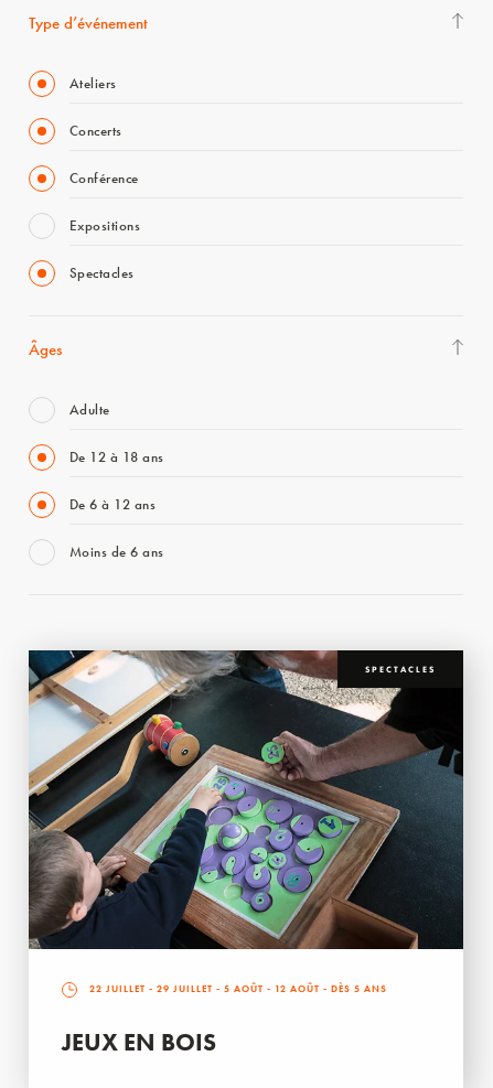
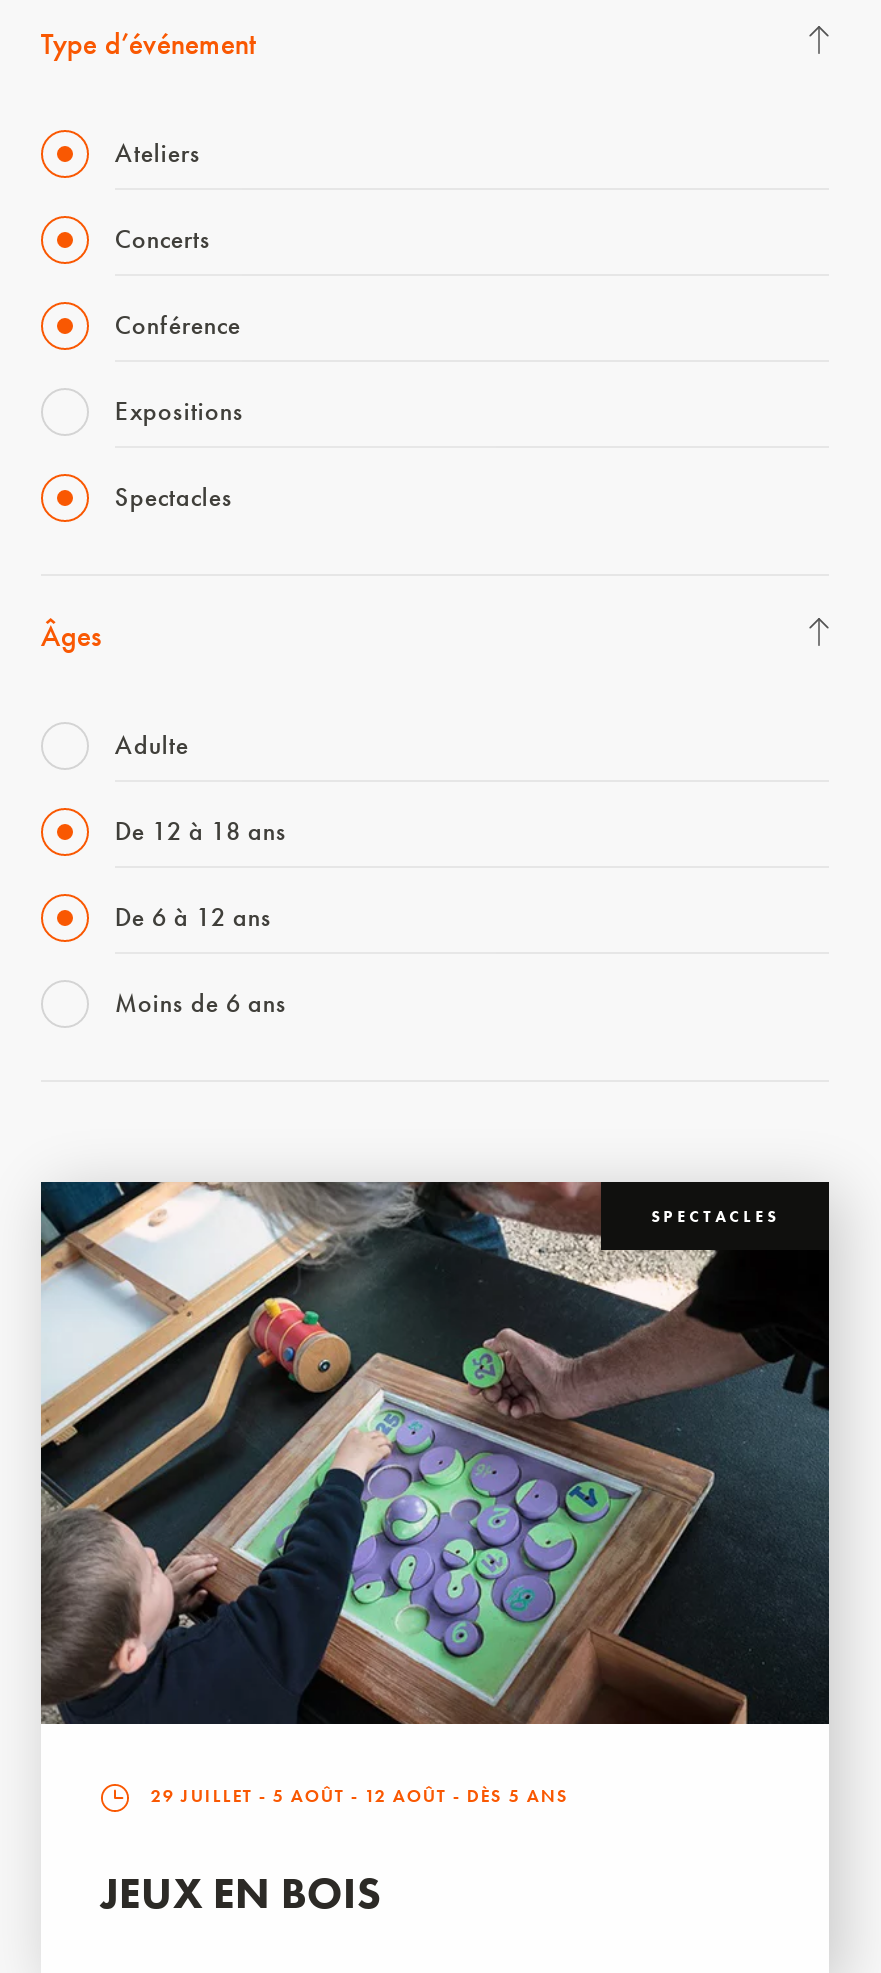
[89,982,387,995] 22 JUILLET - 29 JUILLET - 5 AOÛT - 12 AOÛT - DÈS 5 ANS -> [151,1784,569,1808] 29 JUILLET - 5 AOÛT - 12 AOÛT - DÈS 5 ANS

